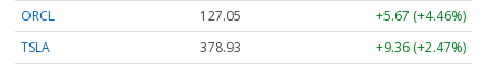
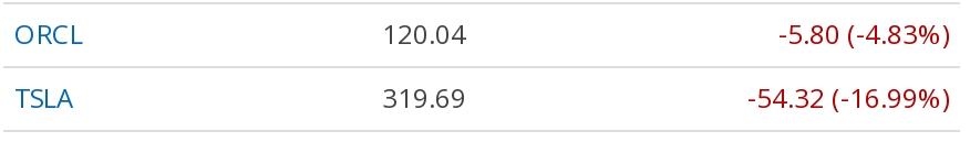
[200,7,241,25] 127.05 -> [382,14,466,52] 120.04
[376,7,466,25] +5.67 (+4.46%) -> [778,14,949,52] -5.80 (-4.83%)
[200,38,466,57] 378.93 | +9.36 (+2.47%) -> [382,78,949,115] 319.69 | -54.32 (-16.99%)

